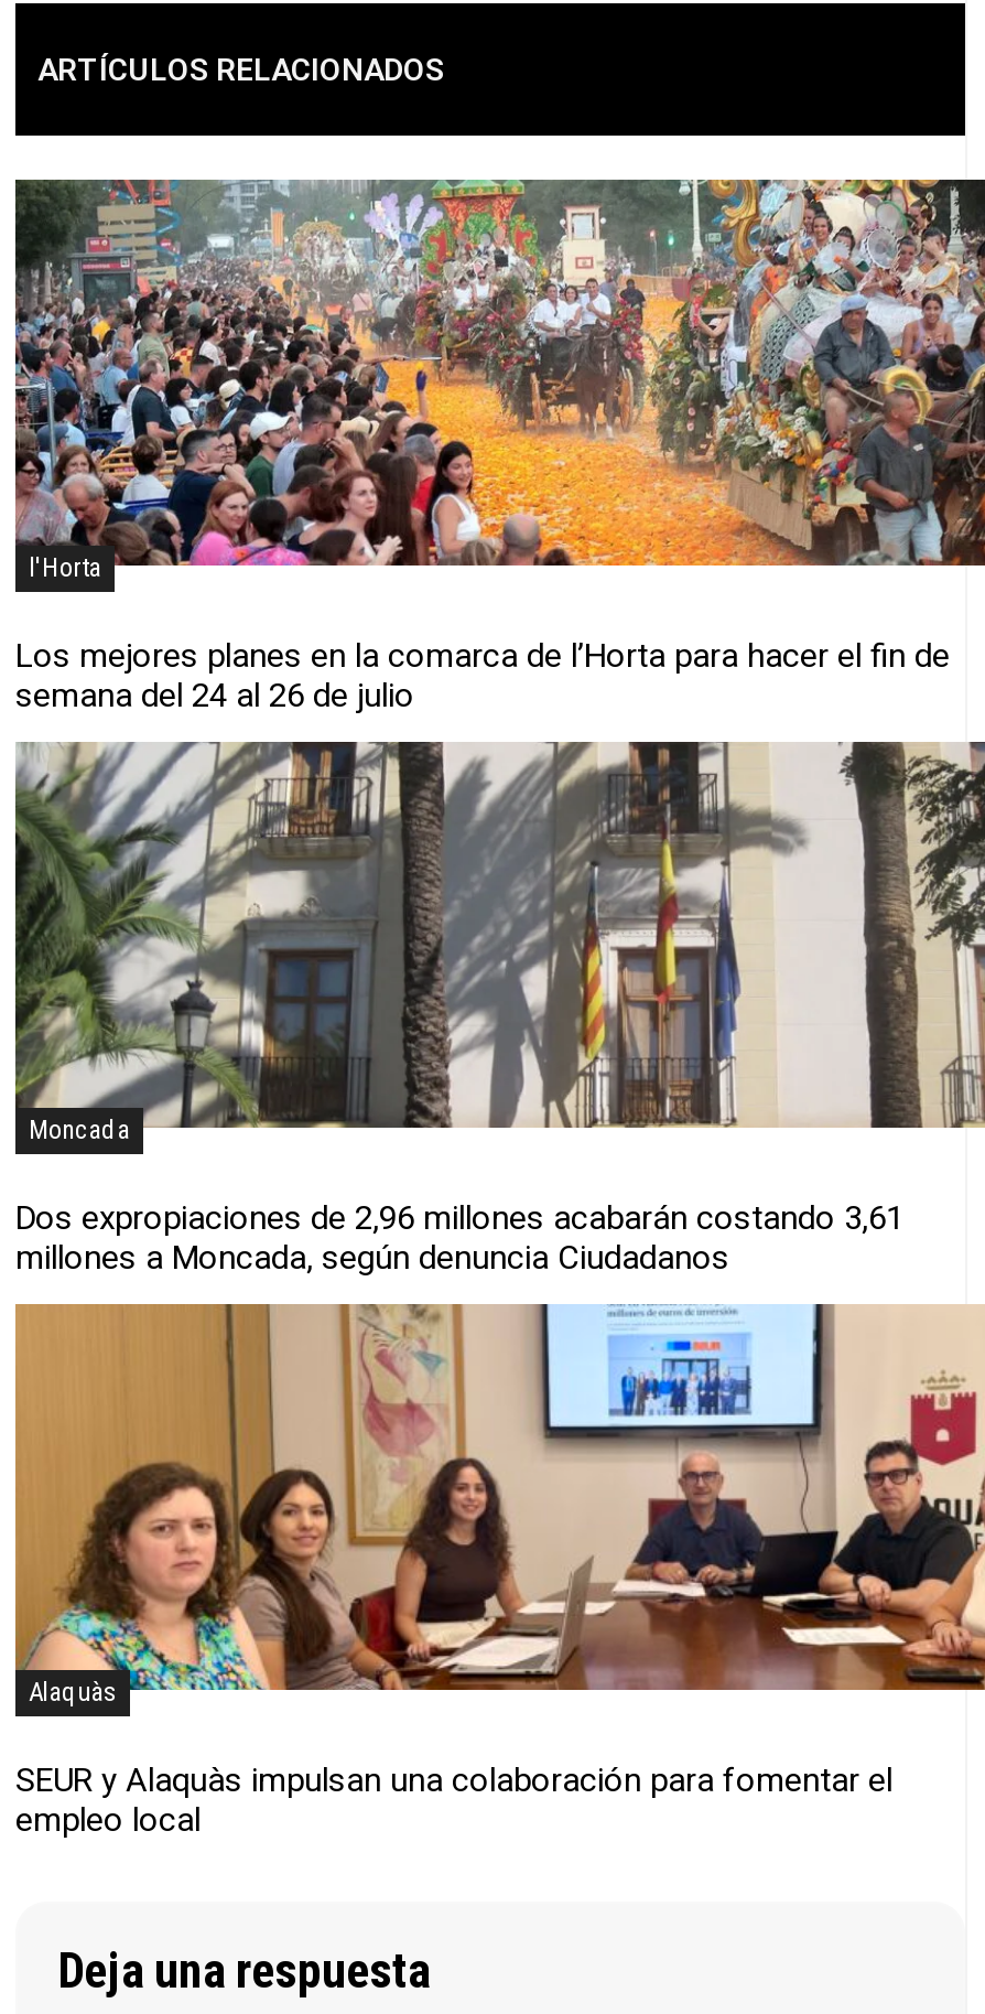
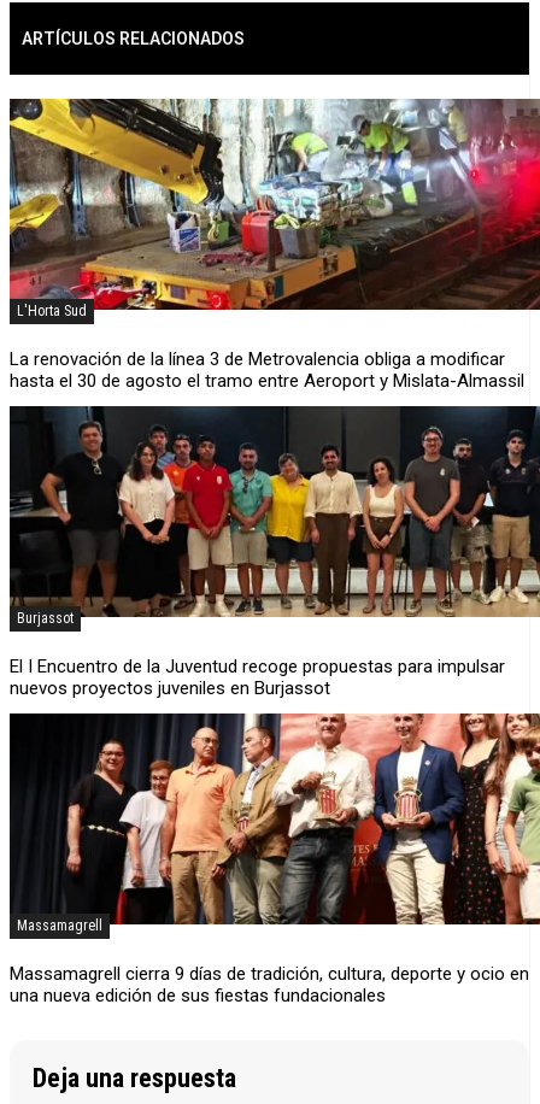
[13,177,978,582] [image] | l'Horta -> [8,98,536,319] [image] | L'Horta Sud
[15,635,950,714] Los mejores planes en la comarca de l’Horta para hacer el fin de | semana del 24 al 26 de julio -> [10,348,524,391] La renovación de la línea 3 de Metrovalencia obliga a modificar | hasta el 30 de agosto el tramo entre Aeroport y Mislata-Almassil
[13,742,978,1145] [image] | Moncada -> [8,405,536,627] [image] | Burjassot
[15,1198,903,1277] Dos expropiaciones de 2,96 millones acabarán costando 3,61 | millones a Moncada, según denuncia Ciudadanos -> [10,656,505,699] El I Encuentro de la Juventud recoge propuestas para impulsar | nuevos proyectos juveniles en Burjassot
[13,1302,978,1708] [image] | Alaquàs -> [8,712,536,935] [image] | Massamagrell
[15,1761,892,1841] SEUR y Alaquàs impulsan una colaboración para fomentar el | empleo local -> [10,963,529,1007] Massamagrell cierra 9 días de tradición, cultura, deporte y ocio en | una nueva edición de sus fiestas fundacionales

